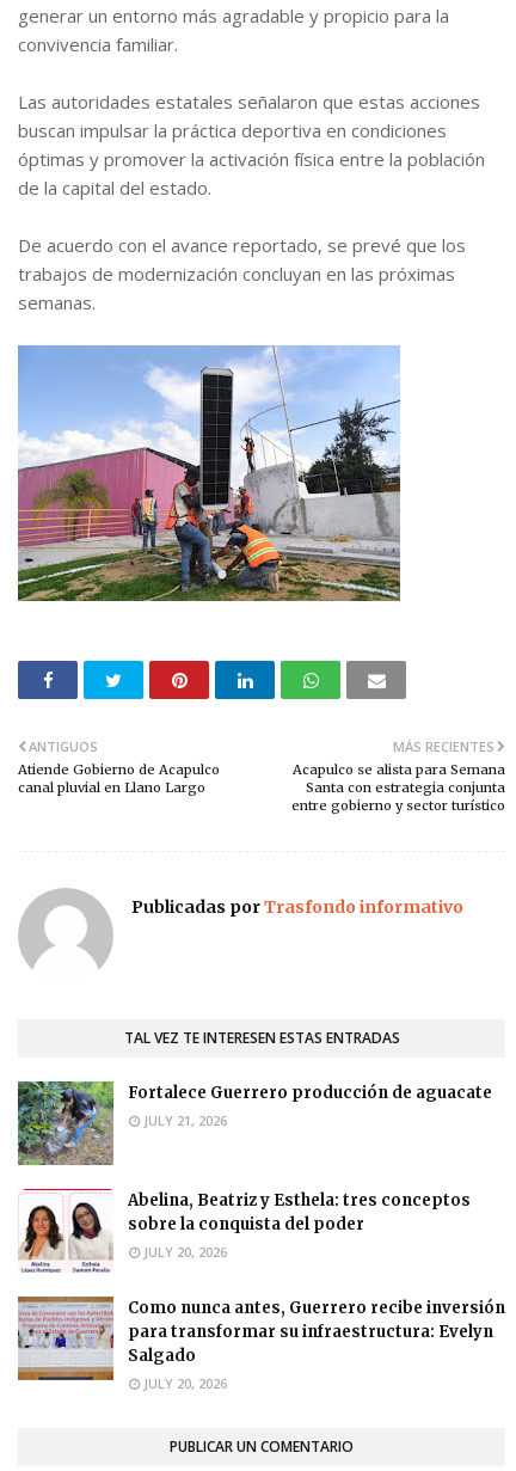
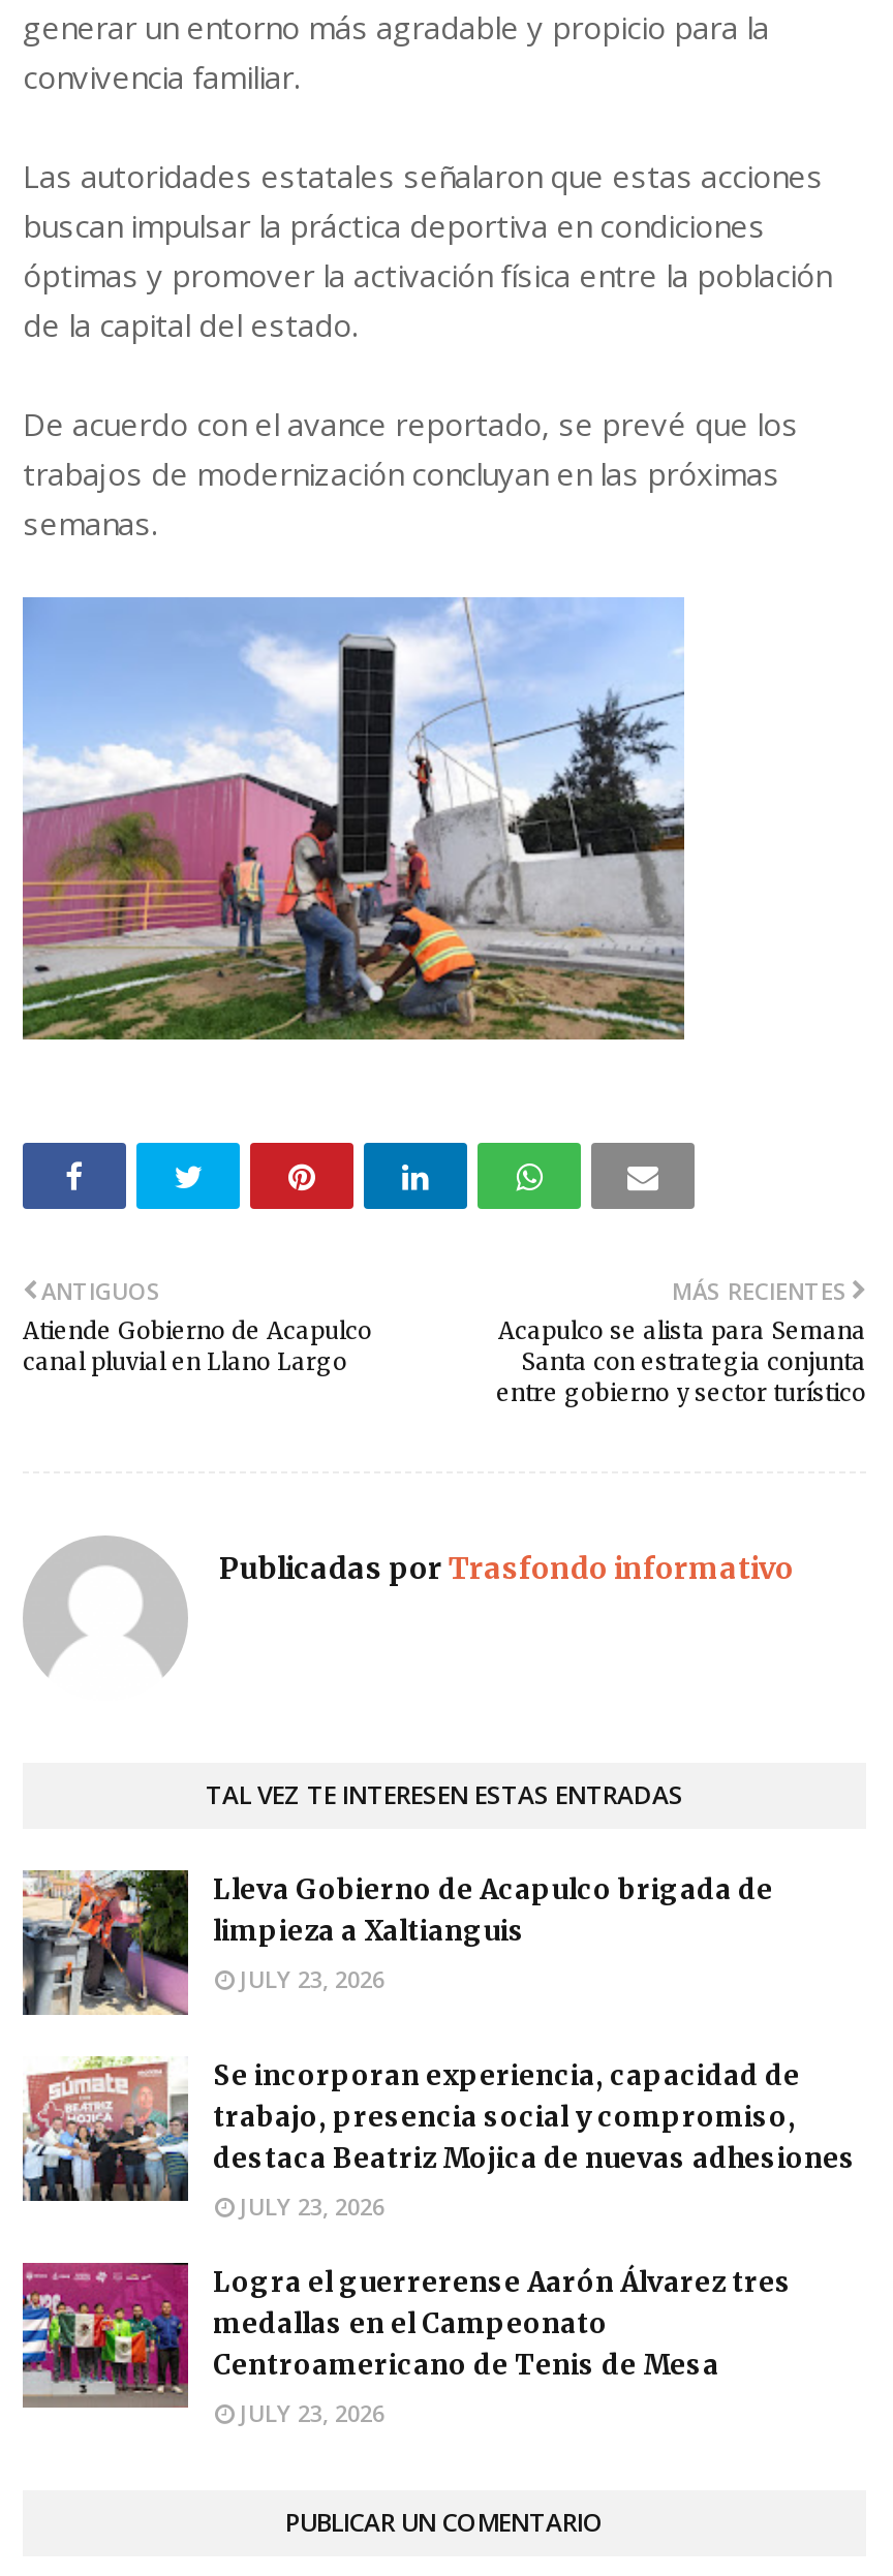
[17,1080,492,1166] [image] | Fortalece Guerrero producción de aguacate | JULY 21, 2026 -> [23,1868,773,2015] [image] | Lleva Gobierno de Acapulco brigada de | limpieza a Xaltianguis | JULY 23, 2026
[19,1188,471,1273] [image] | Abelina, Beatriz y Esthela: tres conceptos | sobre la conquista del poder | JULY 20, 2026 -> [21,2054,856,2221] [image] | Se incorporan experiencia, capacidad de | trabajo, presencia social y compromiso, | destaca Beatriz Mojica de nuevas adhesiones | JULY 23, 2026
[17,1295,505,1392] [image] | Como nunca antes, Guerrero recibe inversión | para transformar su infraestructura: Evelyn | Salgado | JULY 20, 2026 -> [21,2263,792,2427] [image] | Logra el guerrerense Aarón Álvarez tres | medallas en el Campeonato | Centroamericano de Tenis de Mesa | JULY 23, 2026

